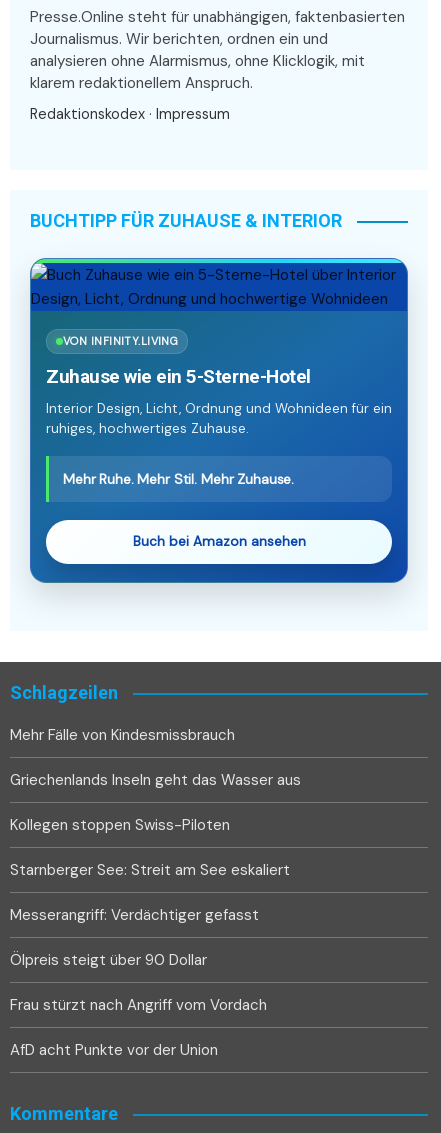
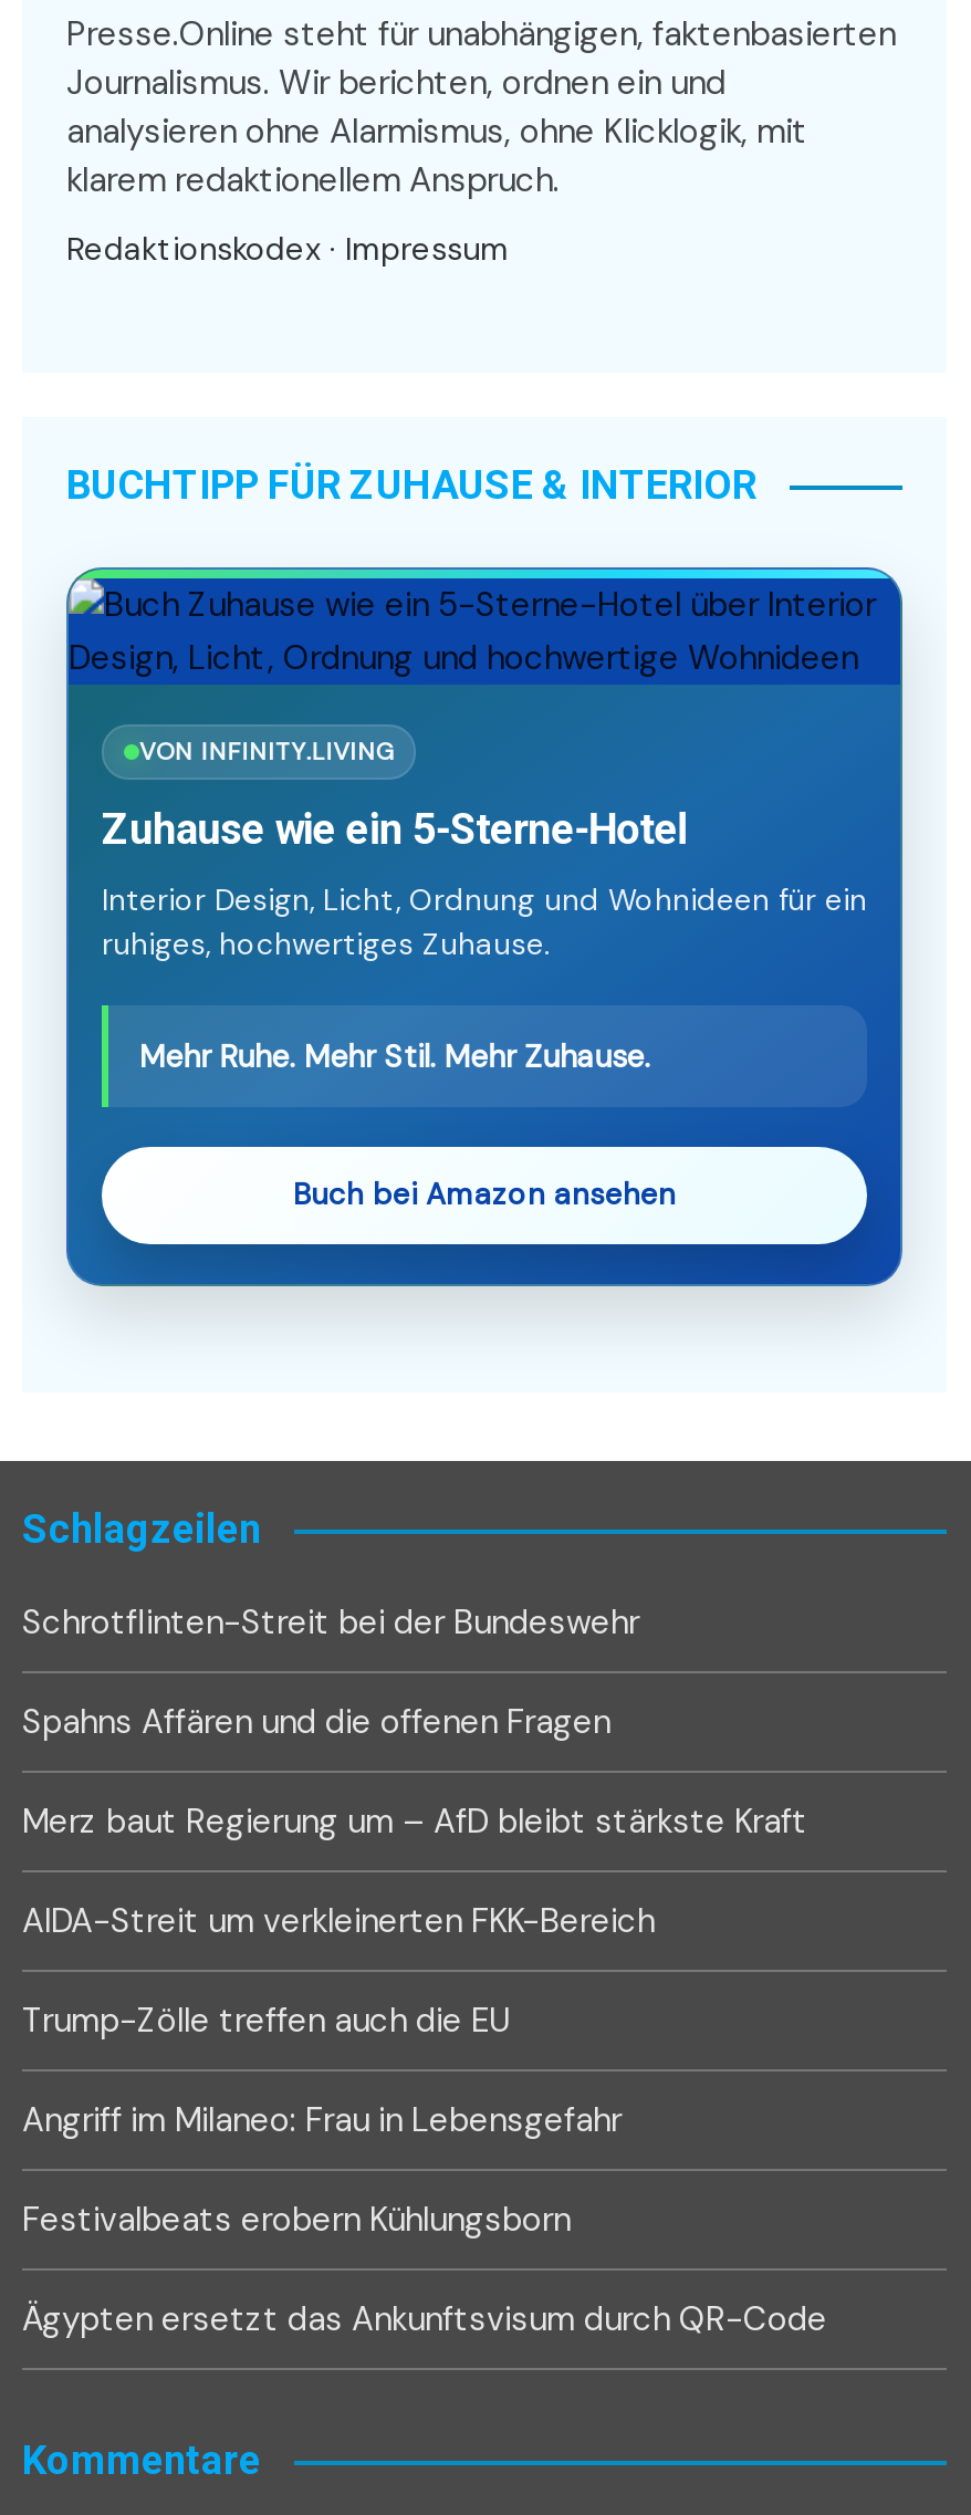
[10,725,235,745] Mehr Fälle von Kindesmissbrauch -> [22,1601,639,1645] Schrotflinten-Streit bei der Bundeswehr
[10,770,301,790] Griechenlands Inseln geht das Wasser aus -> [22,1701,610,1745] Spahns Affären und die offenen Fragen
[10,815,230,835] Kollegen stoppen Swiss-Piloten -> [22,1800,807,1844] Merz baut Regierung um – AfD bleibt stärkste Kraft
[10,860,290,880] Starnberger See: Streit am See eskaliert -> [22,1900,655,1944] AIDA-Streit um verkleinerten FKK-Bereich
[10,905,259,925] Messerangriff: Verdächtiger gefasst -> [22,1999,511,2043] Trump-Zölle treffen auch die EU
[10,950,207,970] Ölpreis steigt über 90 Dollar -> [22,2099,622,2143] Angriff im Milaneo: Frau in Lebensgefahr
[10,995,267,1015] Frau stürzt nach Angriff vom Vordach -> [22,2198,571,2242] Festivalbeats erobern Kühlungsborn
[10,1040,218,1060] AfD acht Punkte vor der Union -> [22,2298,827,2342] Ägypten ersetzt das Ankunftsvisum durch QR-Code

